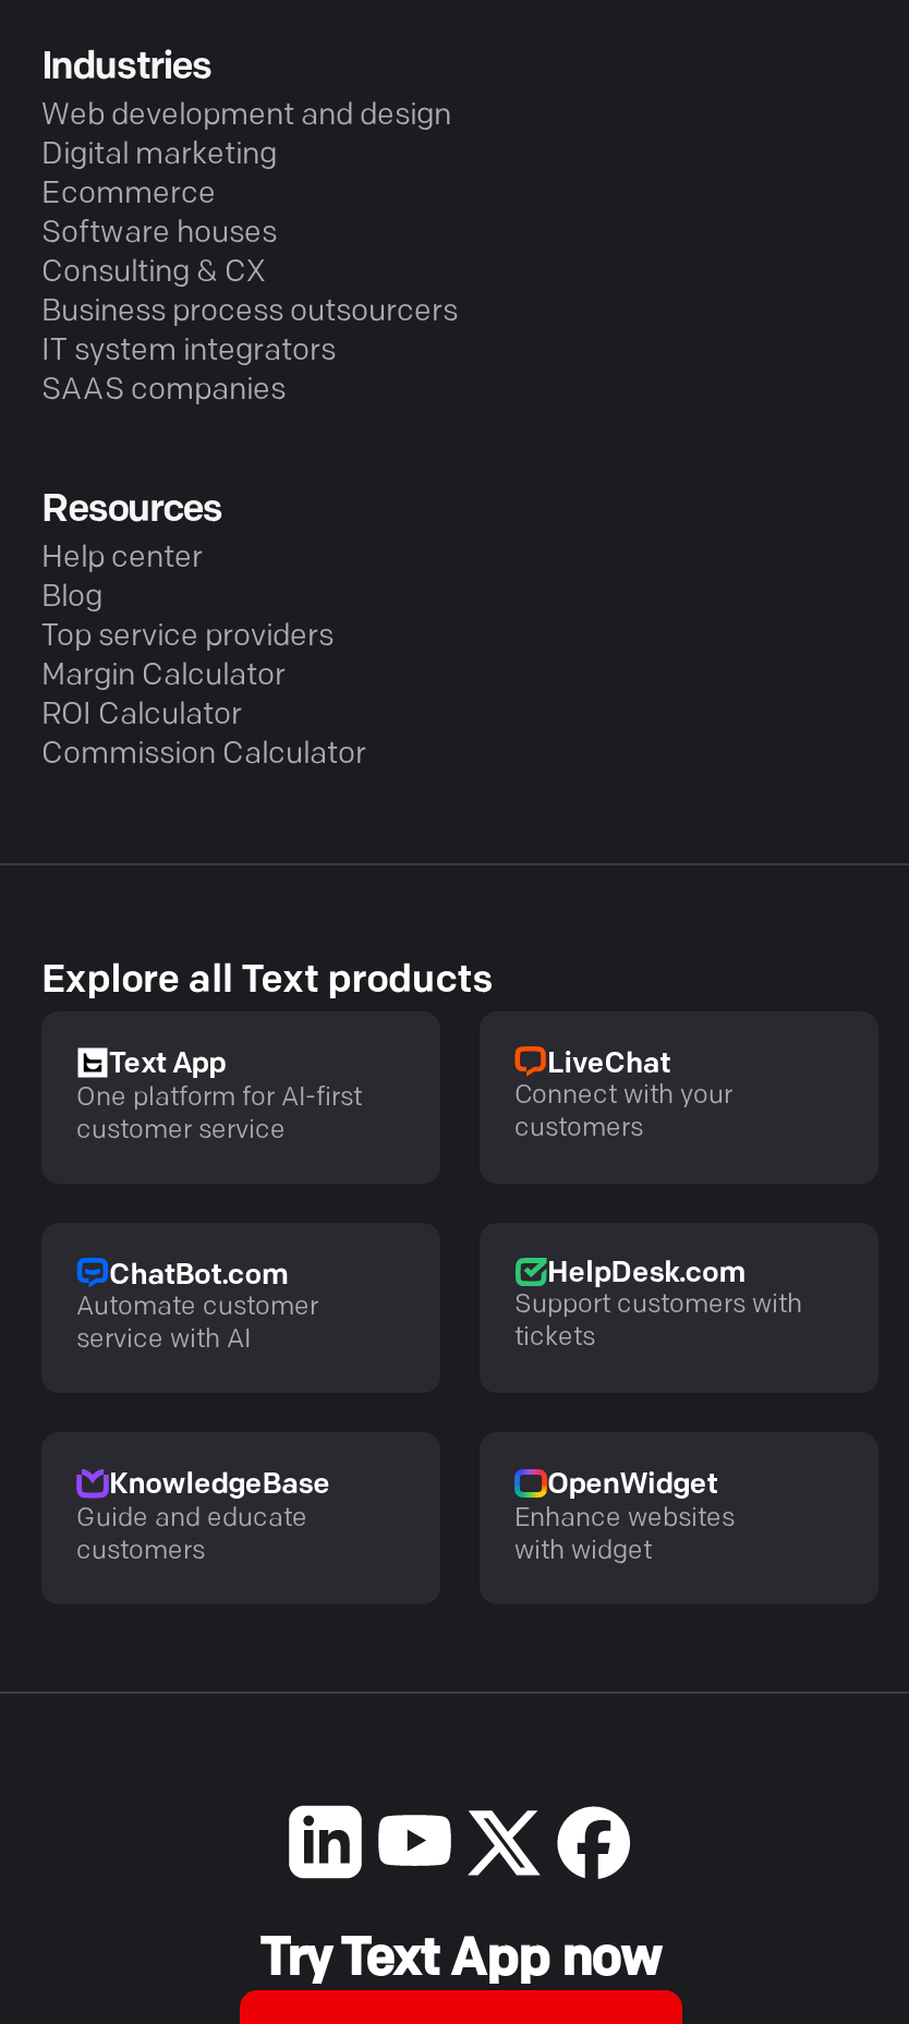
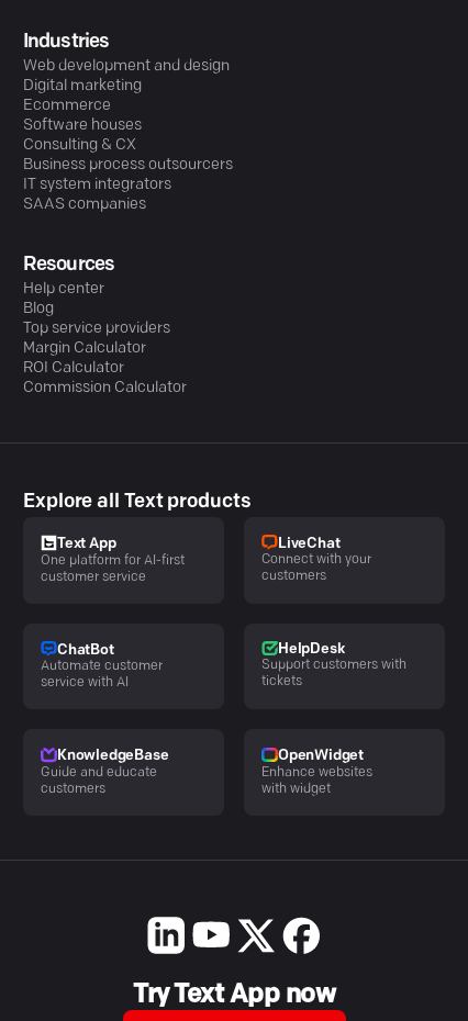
[109,1261,287,1290] ChatBot.com -> [57,643,114,657] ChatBot
[547,1260,745,1288] HelpDesk.com -> [278,642,344,656] HelpDesk

